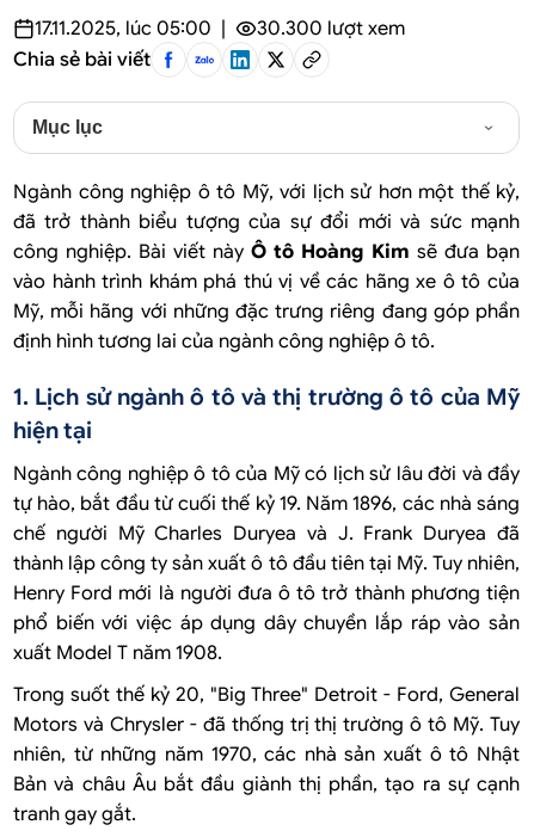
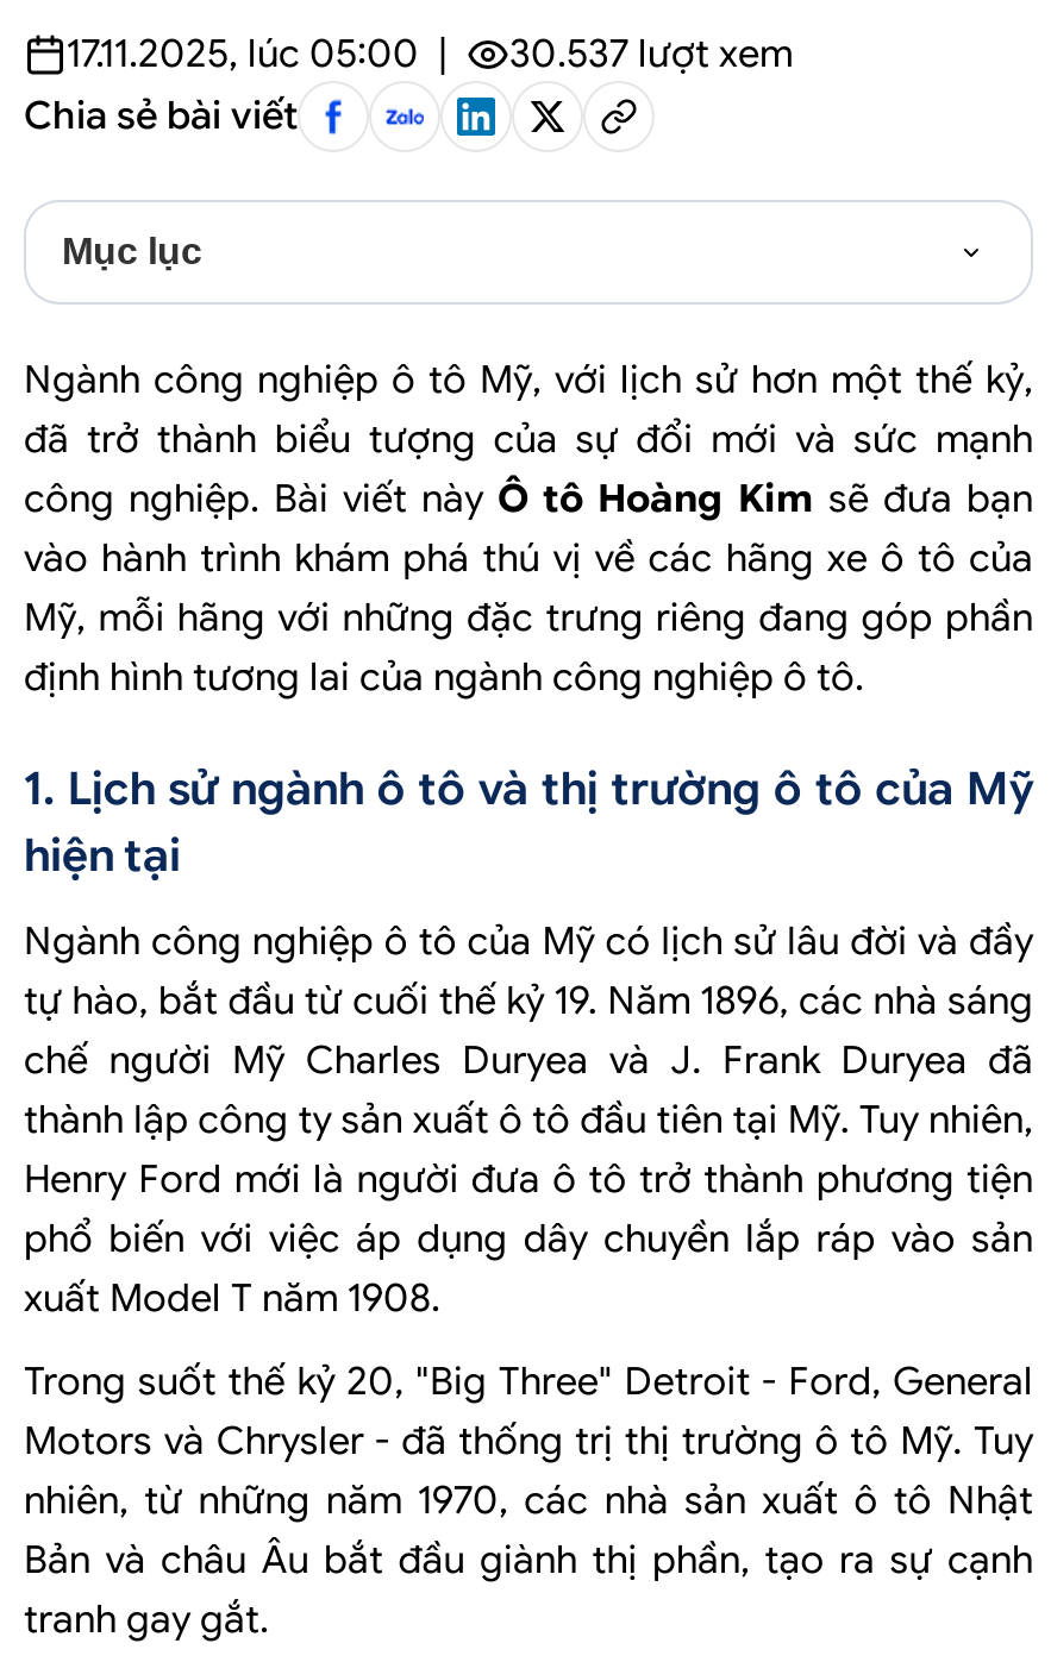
[257,17,405,41] 30.300 lượt xem -> [509,31,793,79] 30.537 lượt xem

